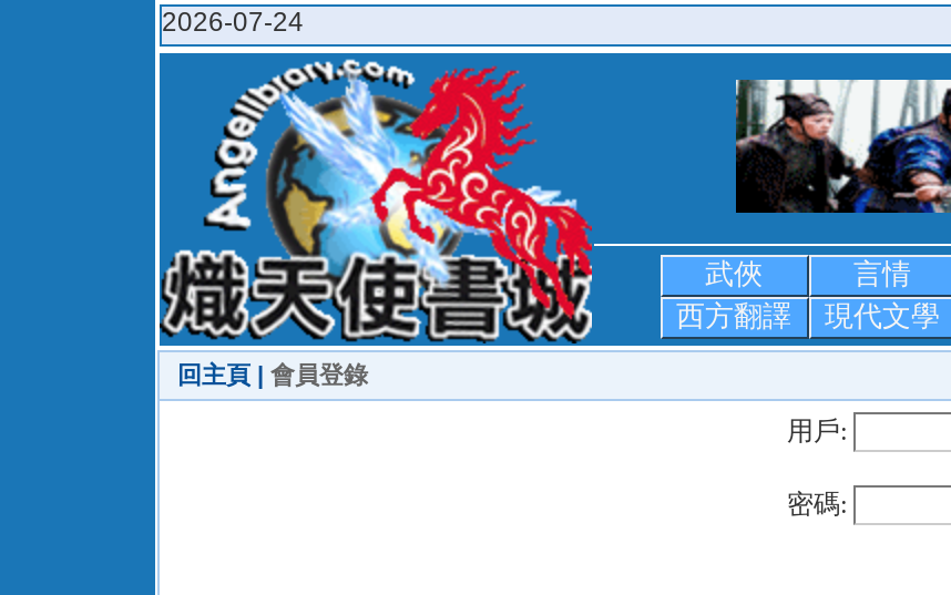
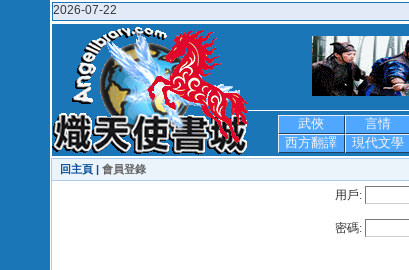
[162,7,304,38] 2026-07-24 -> [53,3,117,17] 2026-07-22

